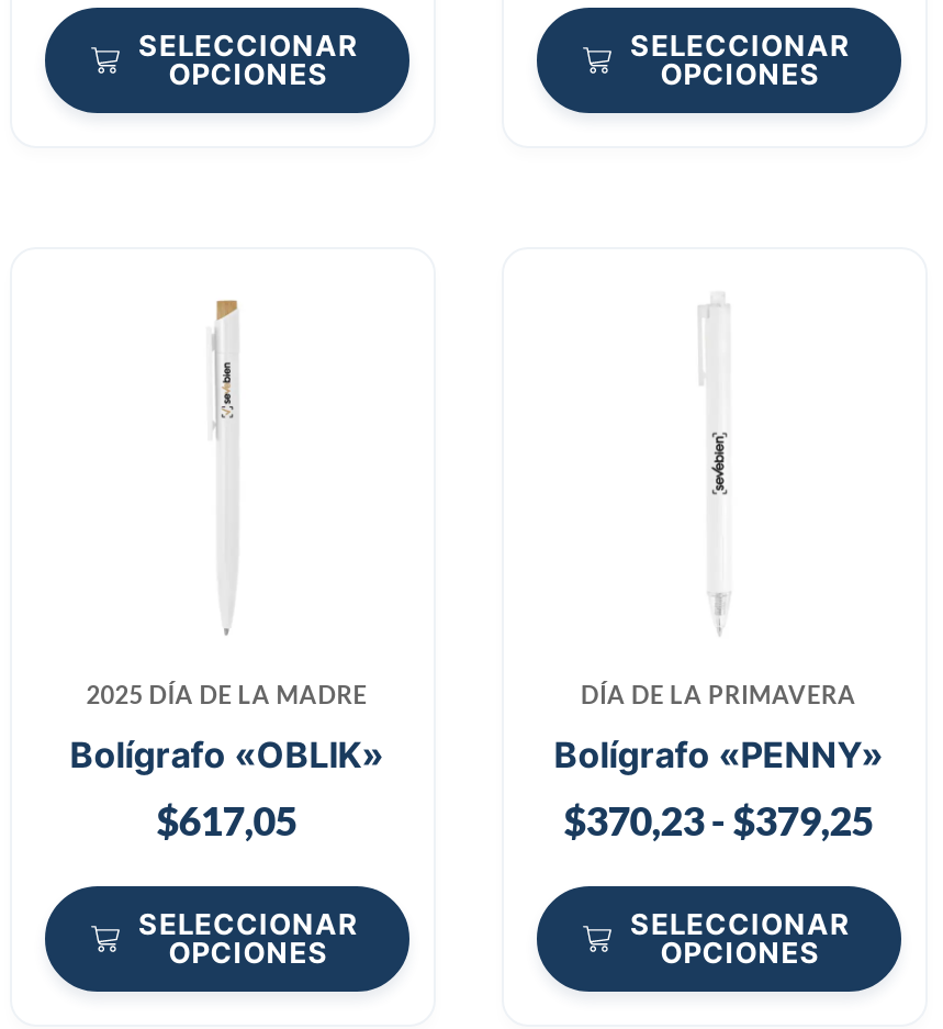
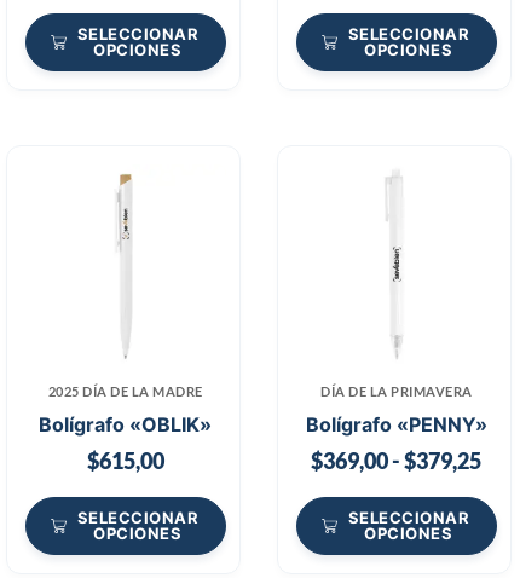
[157,796,297,845] $617,05 -> [87,447,164,474] $615,00
[564,796,873,845] $370,23 - $379,25 -> [311,447,482,474] $369,00 - $379,25

